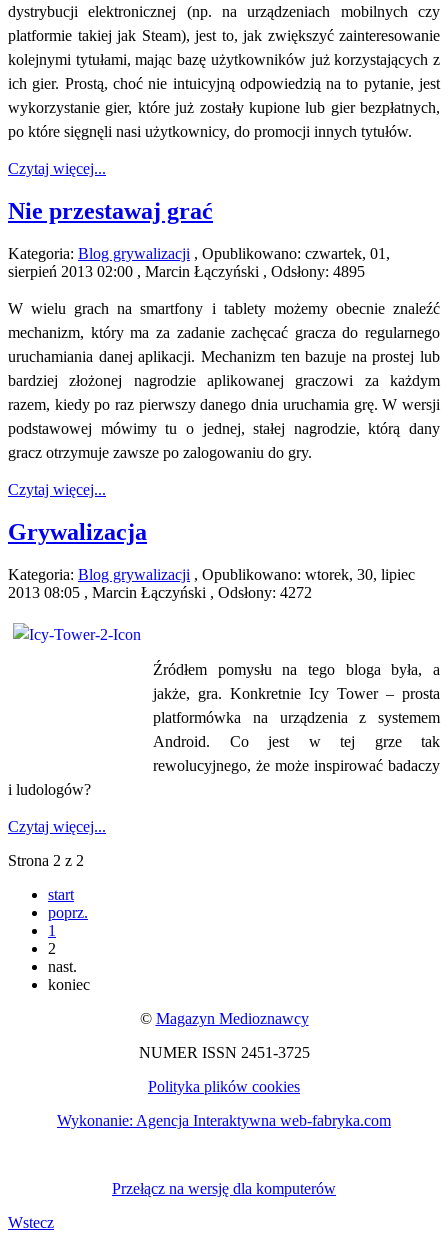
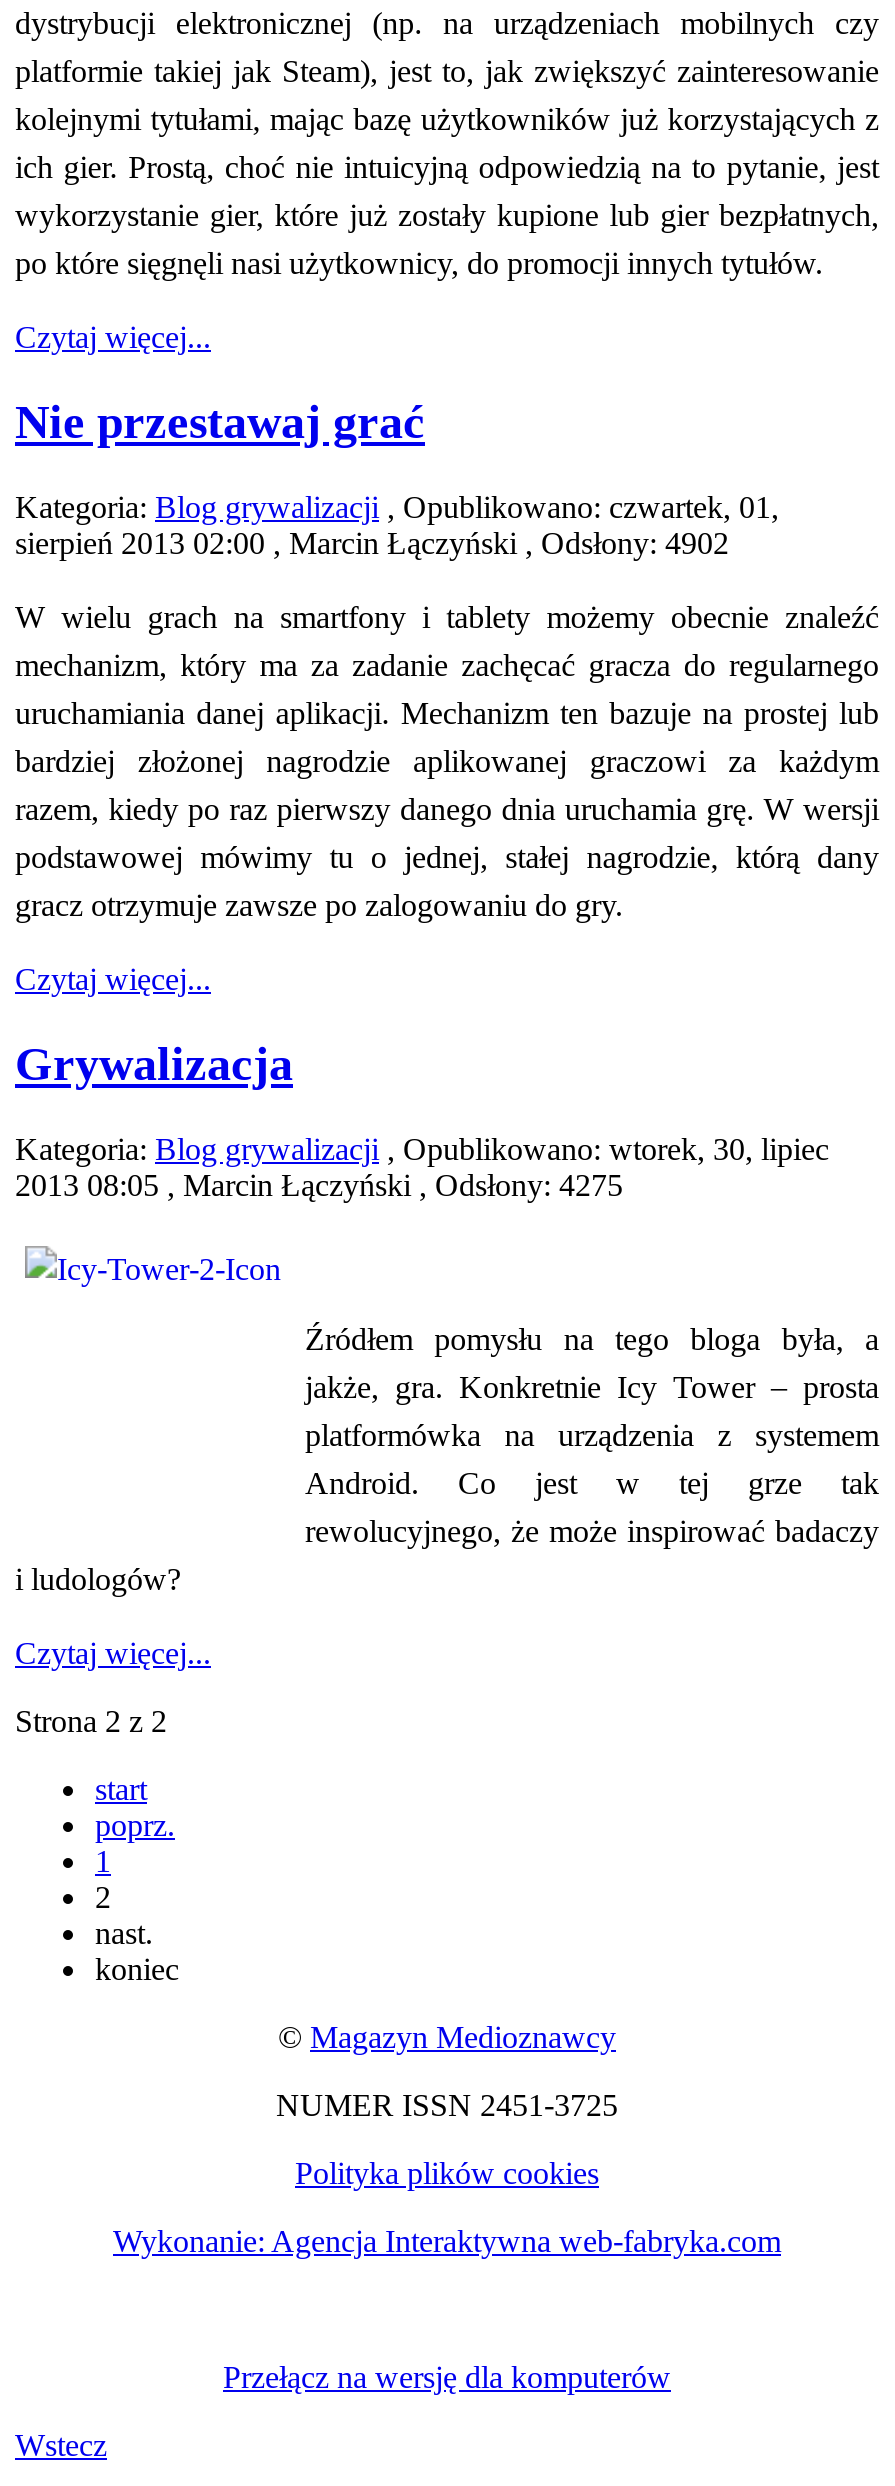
[8,263,365,280] sierpień 2013 02:00 , Marcin Łączyński , Odsłony: 4895 -> [15,526,729,560] sierpień 2013 02:00 , Marcin Łączyński , Odsłony: 4902
[8,584,312,601] 2013 08:05 , Marcin Łączyński , Odsłony: 4272 -> [15,1168,623,1202] 2013 08:05 , Marcin Łączyński , Odsłony: 4275

